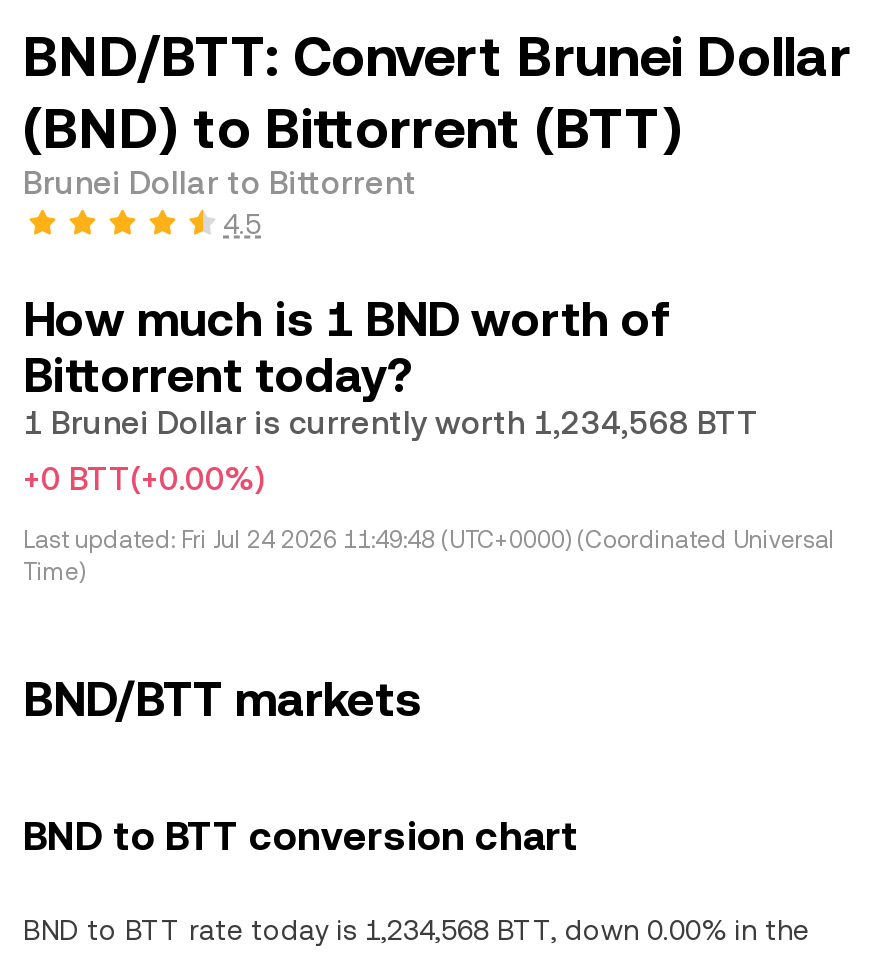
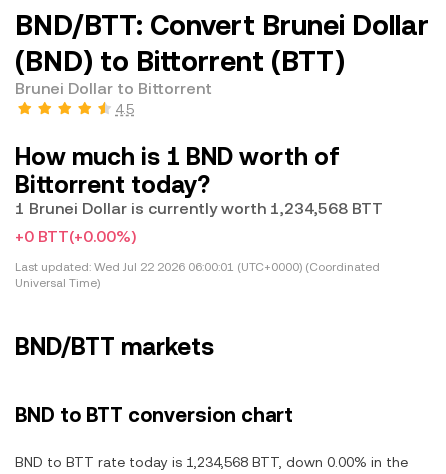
[23,526,835,586] Last updated: Fri Jul 24 2026 11:49:48 (UTC+0000) (Coordinated Universal | Time) -> [15,260,380,290] Last updated: Wed Jul 22 2026 06:00:01 (UTC+0000) (Coordinated | Universal Time)

